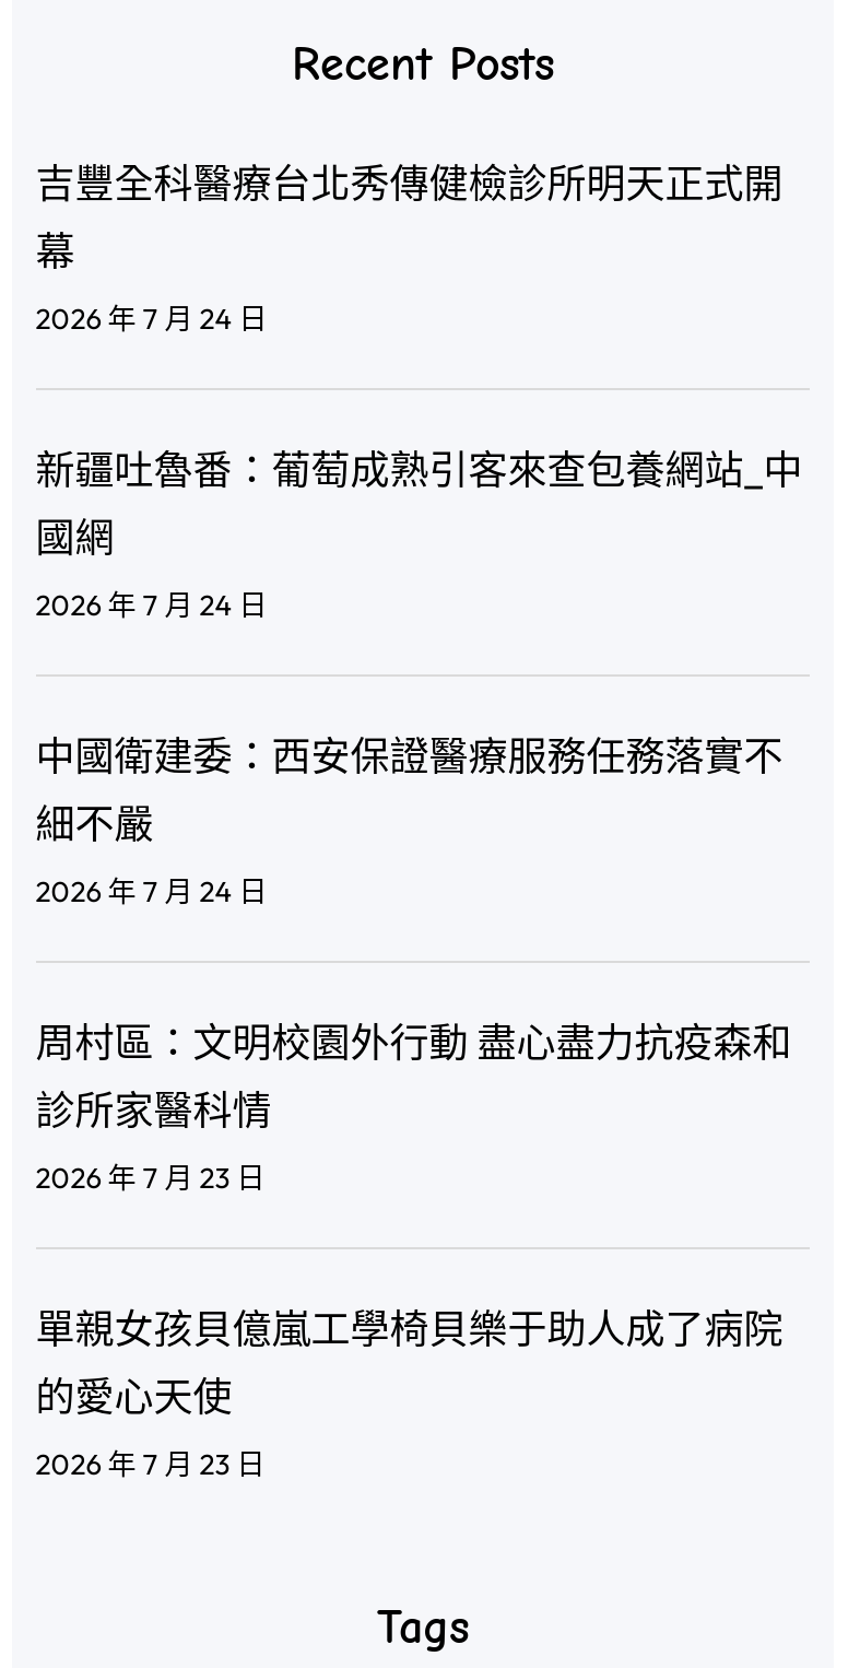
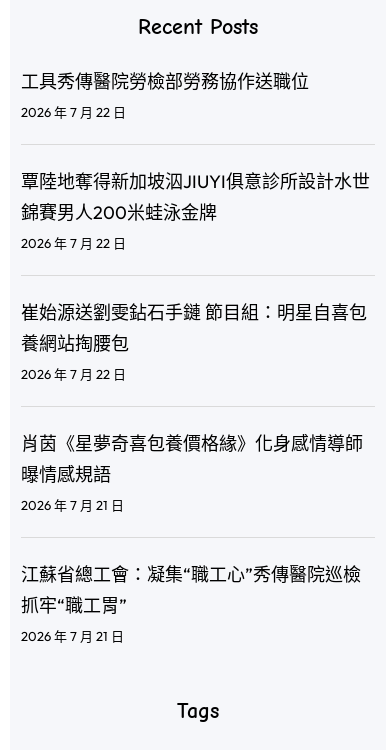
[35,158,783,276] 吉豐全科醫療台北秀傳健檢診所明天正式開 | 幕 -> [21,70,309,93] 工具秀傳醫院勞檢部勞務協作送職位
[35,300,267,335] 2026 年 7 月 24 日 -> [21,104,126,120] 2026 年 7 月 22 日
[35,445,803,563] 新疆吐魯番：葡萄成熟引客來查包養網站_中 | 國網 -> [21,170,370,224] 覃陸地奪得新加坡泅JIUYI俱意診所設計水世 | 錦賽男人200米蛙泳金牌
[35,587,267,622] 2026 年 7 月 24 日 -> [21,235,126,251] 2026 年 7 月 22 日
[35,731,783,849] 中國衛建委：西安保證醫療服務任務落實不 | 細不嚴 -> [21,301,367,355] 崔始源送劉雯鉆石手鏈 節目組：明星自喜包 | 養網站掏腰包
[35,873,267,908] 2026 年 7 月 24 日 -> [21,366,126,382] 2026 年 7 月 22 日
[35,1017,792,1135] 周村區：文明校園外行動 盡心盡力抗疫森和 | 診所家醫科情 -> [21,432,363,486] 肖茵《星夢奇喜包養價格緣》化身感情導師 | 曝情感規語
[35,1160,265,1194] 2026 年 7 月 23 日 -> [21,497,124,513] 2026 年 7 月 21 日
[35,1304,783,1422] 單親女孩貝億嵐工學椅貝樂于助人成了病院 | 的愛心天使 -> [21,563,361,617] 江蘇省總工會：凝集“職工心”秀傳醫院巡檢 | 抓牢“職工胃”
[35,1446,265,1481] 2026 年 7 月 23 日 -> [21,628,124,644] 2026 年 7 月 21 日

